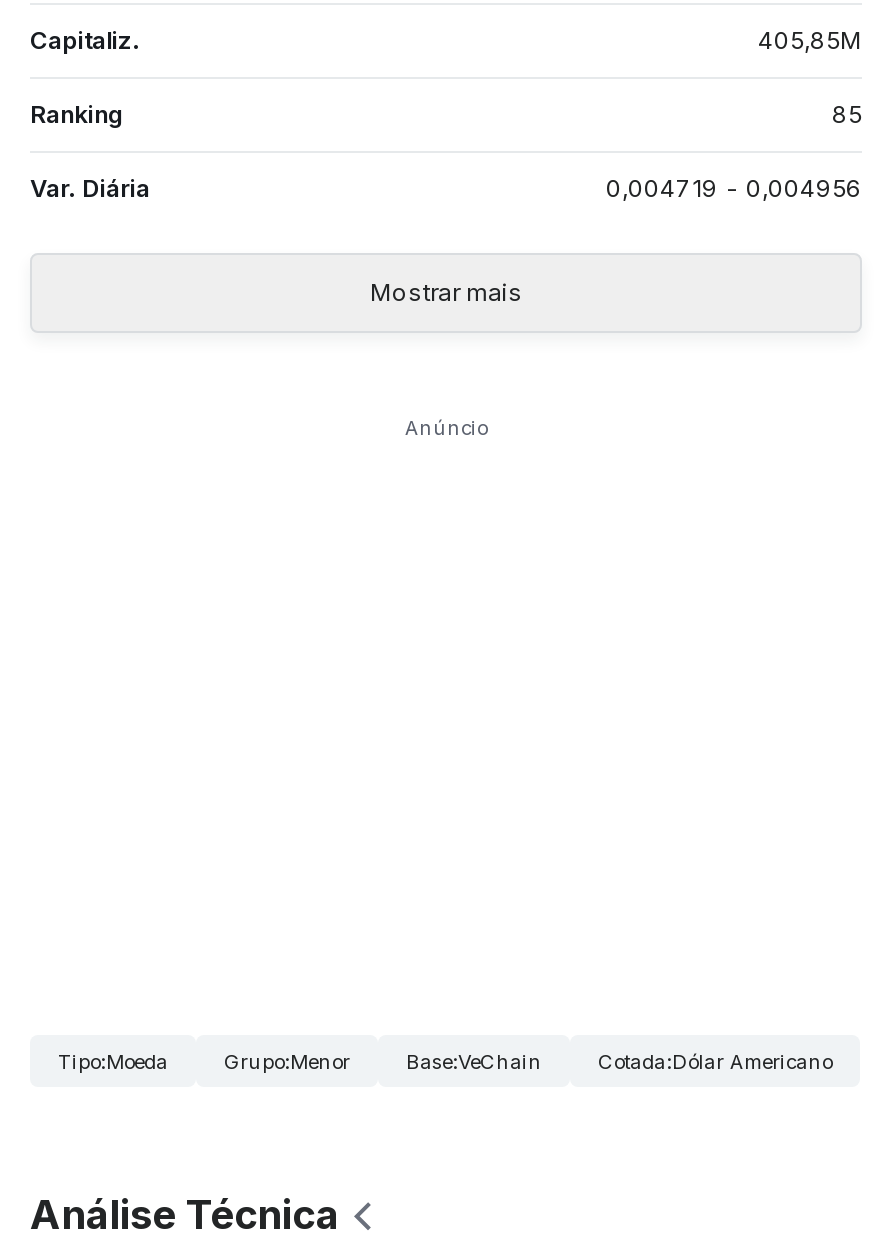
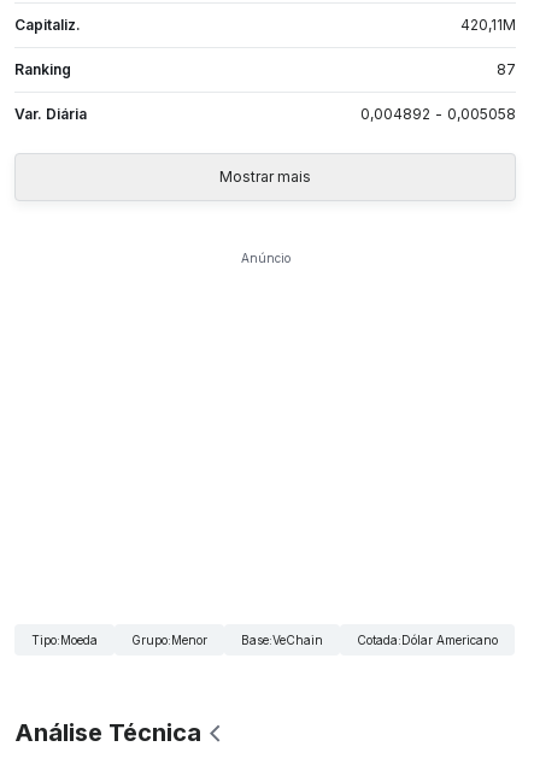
[758,25,862,55] 405,85M -> [460,15,516,33] 420,11M
[832,99,862,129] 85 -> [497,60,516,78] 87
[606,173,862,203] 0,004719 - 0,004956 -> [360,105,516,123] 0,004892 - 0,005058

